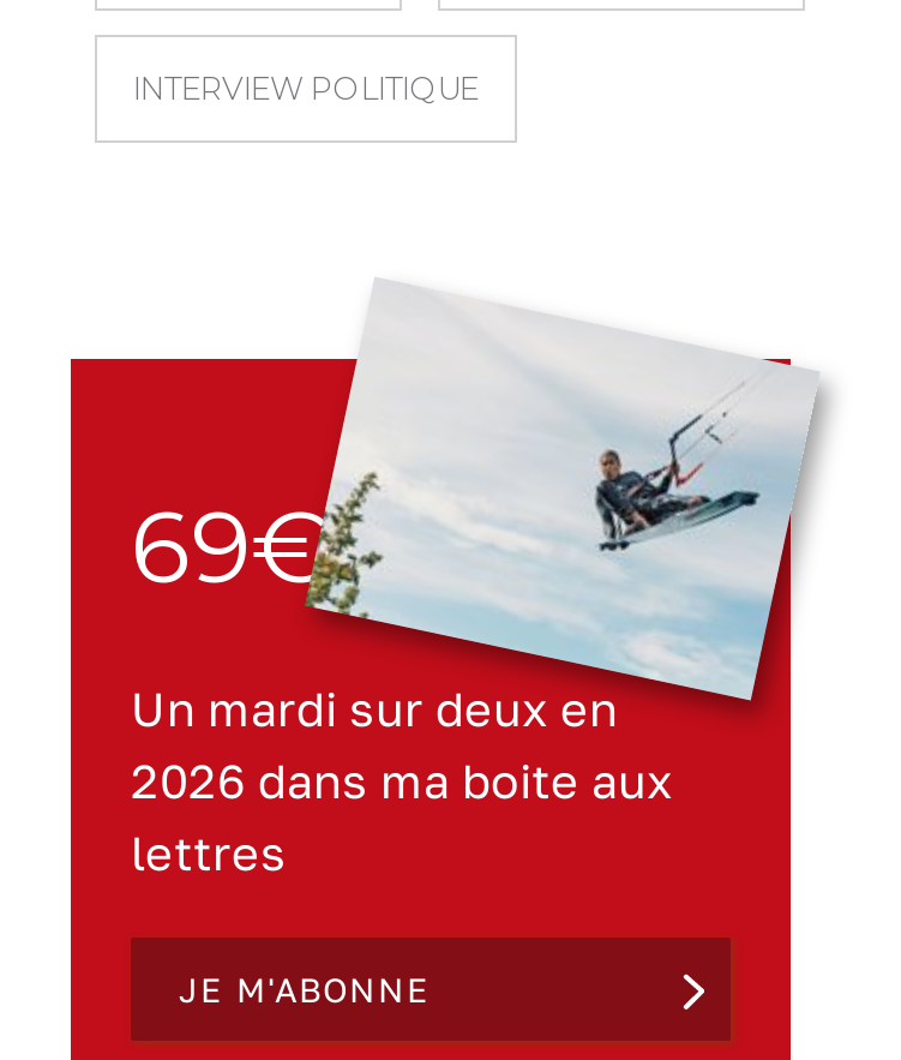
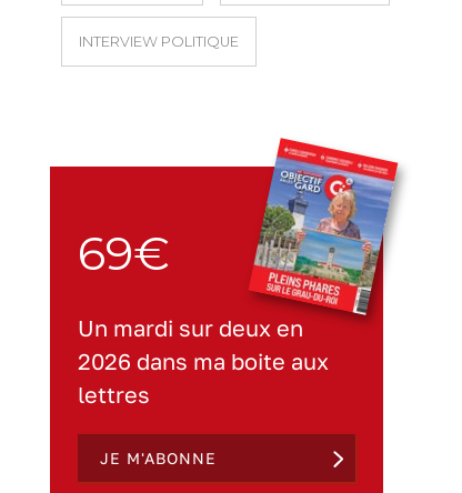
[318,280,827,712] [image] -> [165,132,401,329] [image]

